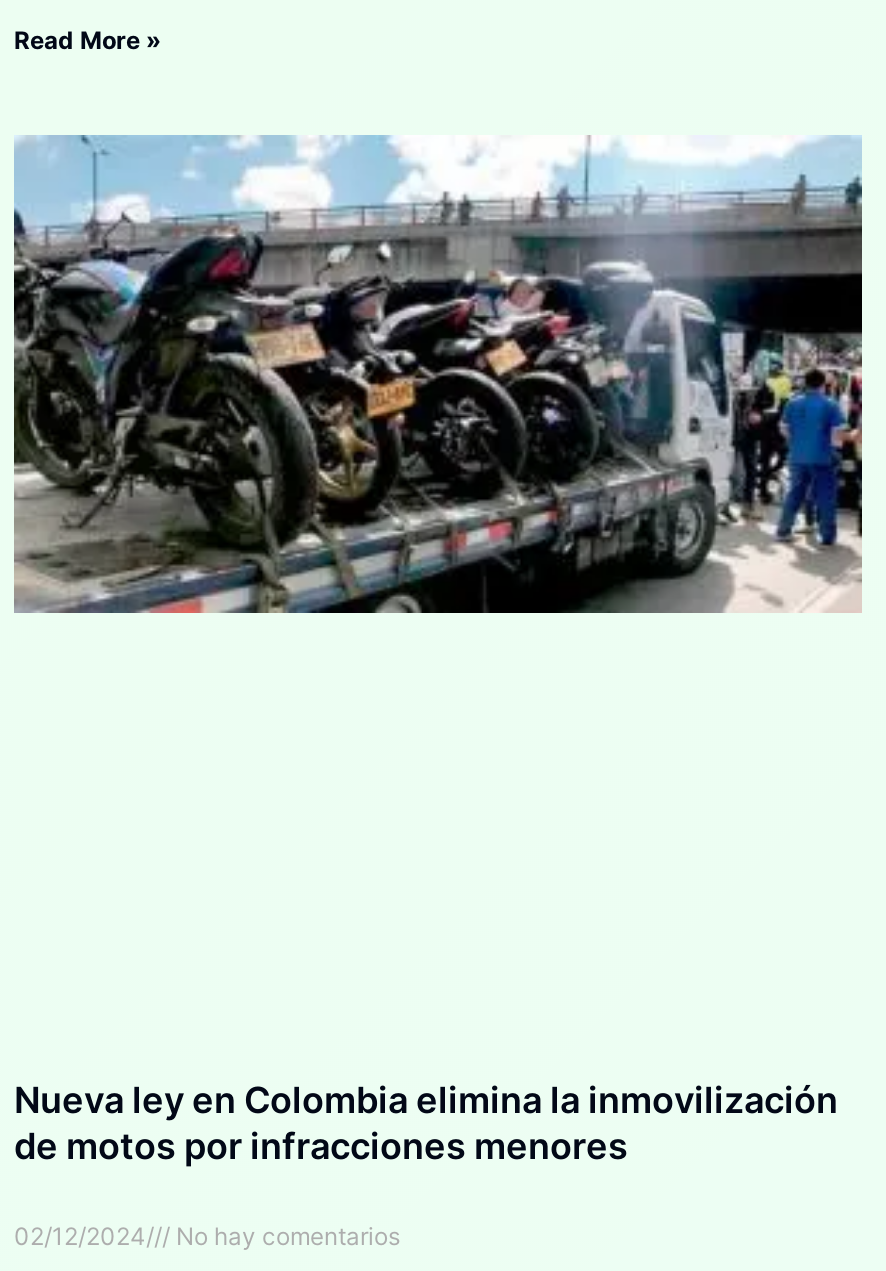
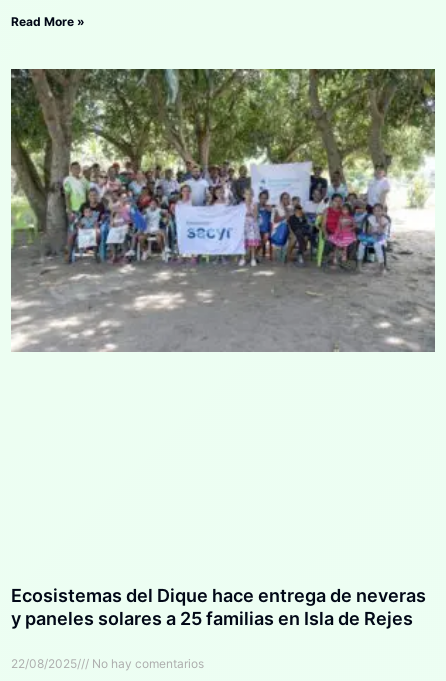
[14,134,864,614] [image] -> [10,68,436,353] [image]
[14,1078,838,1166] Nueva ley en Colombia elimina la inmovilización | de motos por infracciones menores -> [11,585,426,629] Ecosistemas del Dique hace entrega de neveras | y paneles solares a 25 familias en Isla de Rejes
[14,1220,400,1250] 02/12/2024 No hay comentarios -> [11,656,204,671] 22/08/2025 No hay comentarios

